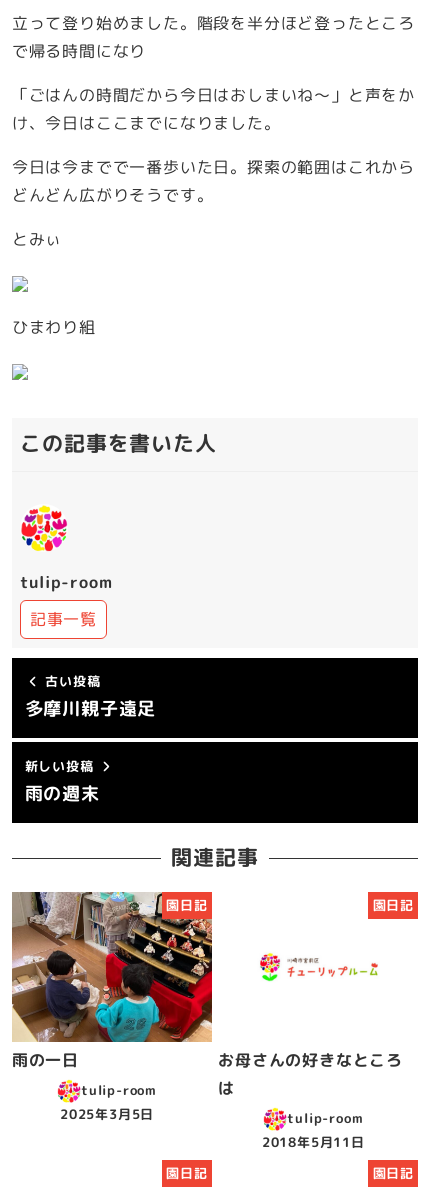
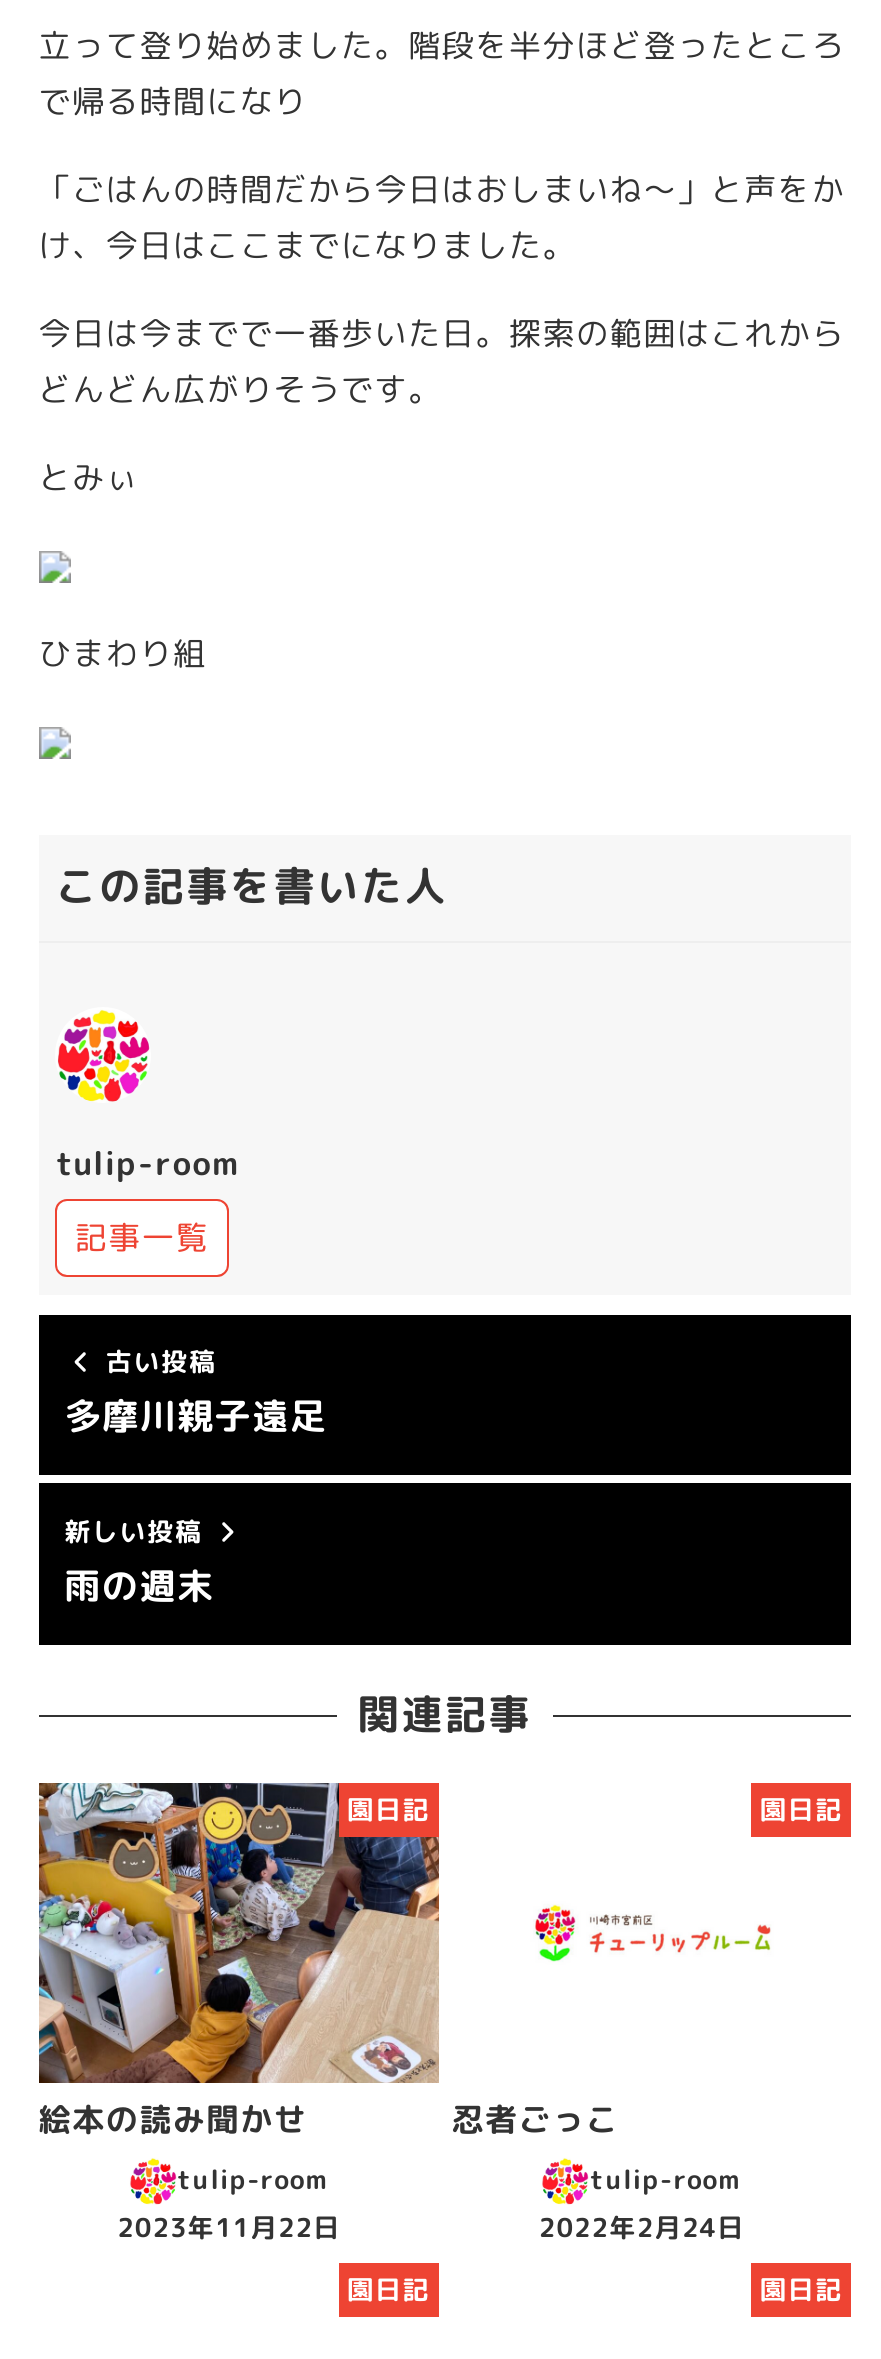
[11,891,213,1071] [image] | 雨の一日 -> [37,1781,441,2142] [image] | 絵本の読み聞かせ
[218,1049,403,1099] お母さんの好きなところ | は -> [451,2098,619,2142] 忍者ごっこ
[60,1105,154,1123] 2025年3月5日 -> [117,2208,341,2244] 2023年11月22日
[262,1133,365,1151] 2018年5月11日 -> [539,2208,745,2244] 2022年2月24日

